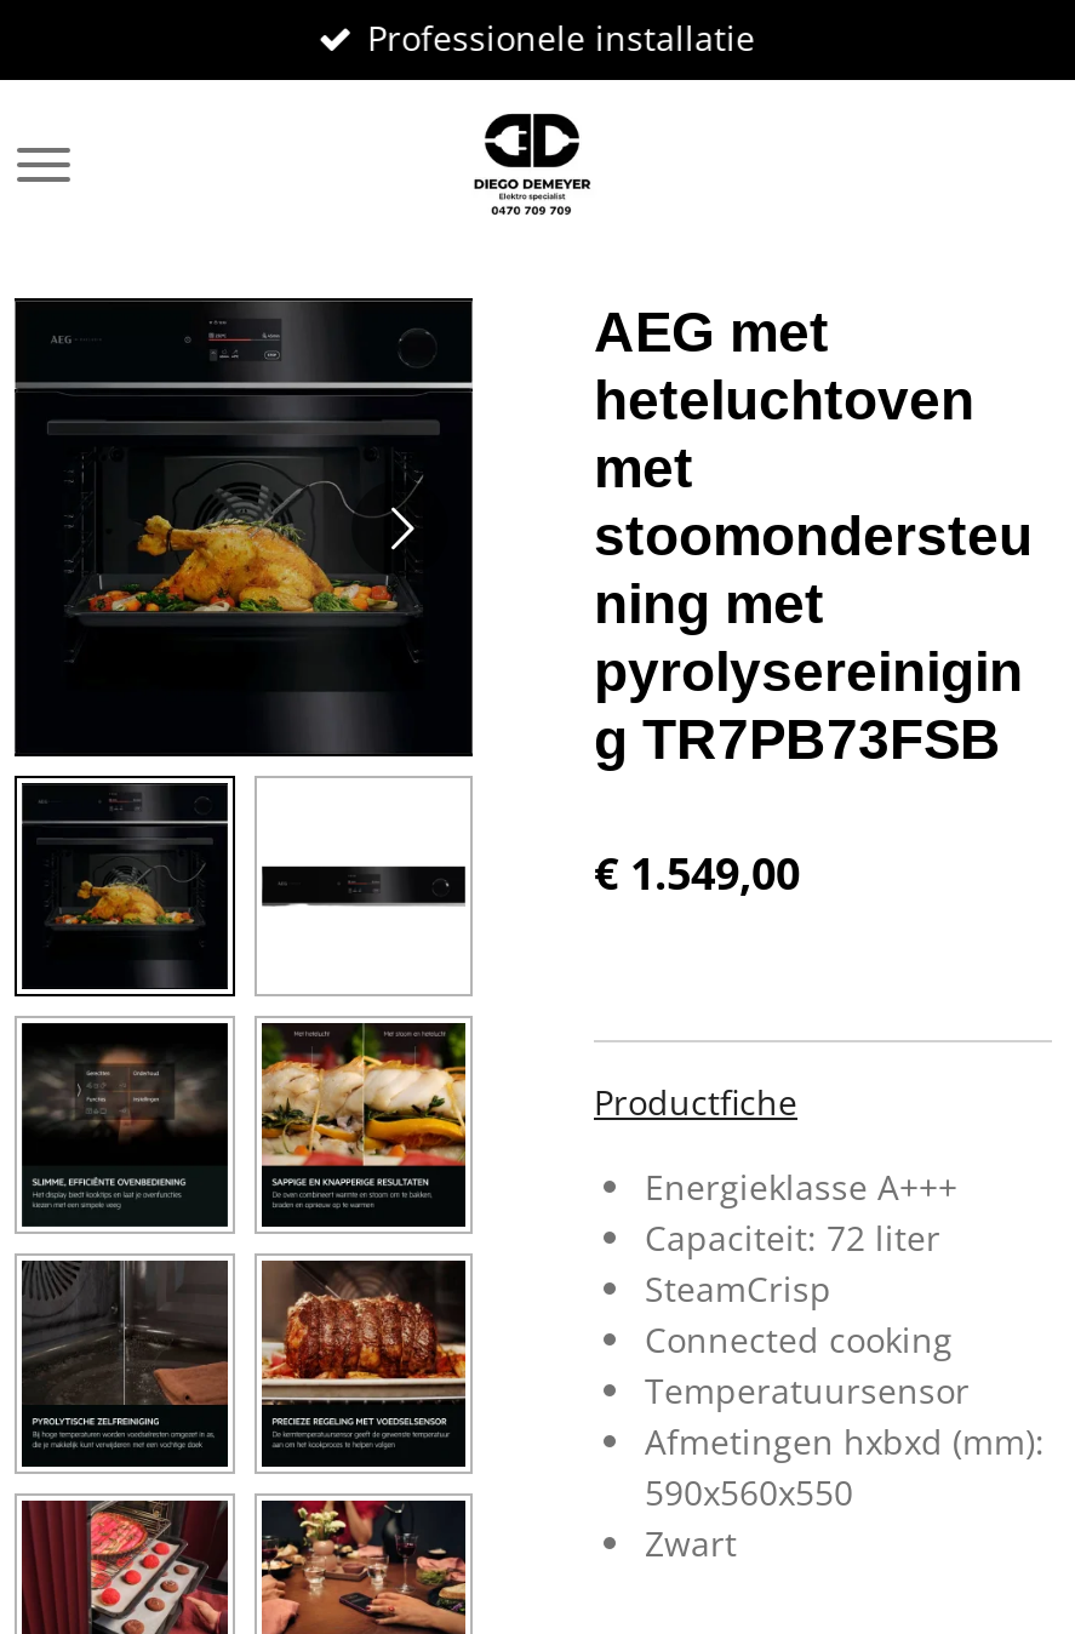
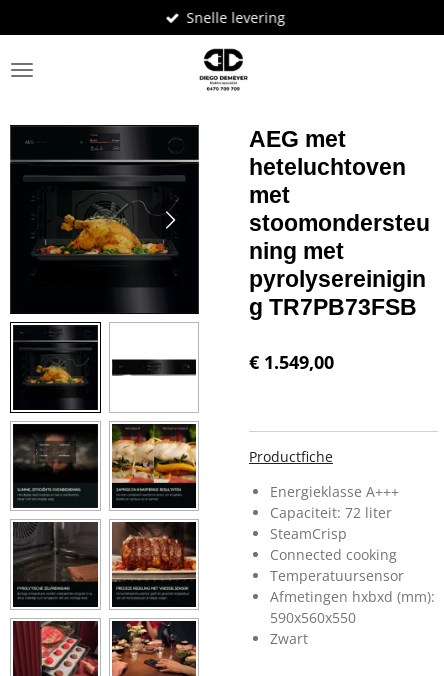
[367,15,755,61] Professionele installatie -> [186,8,285,27] Snelle levering

